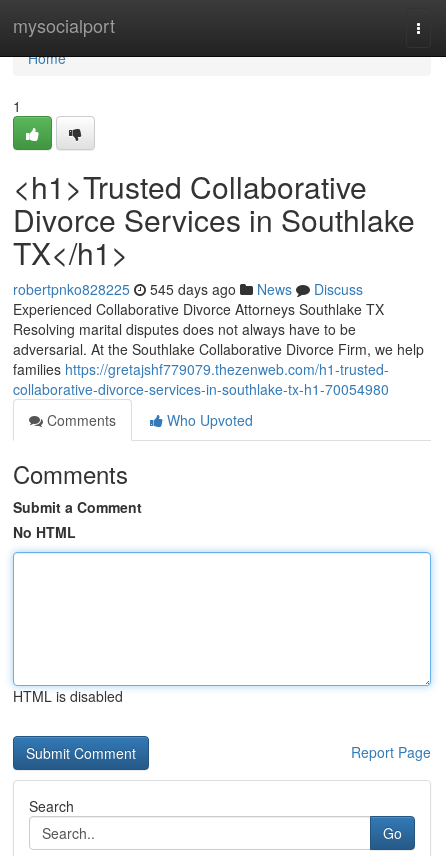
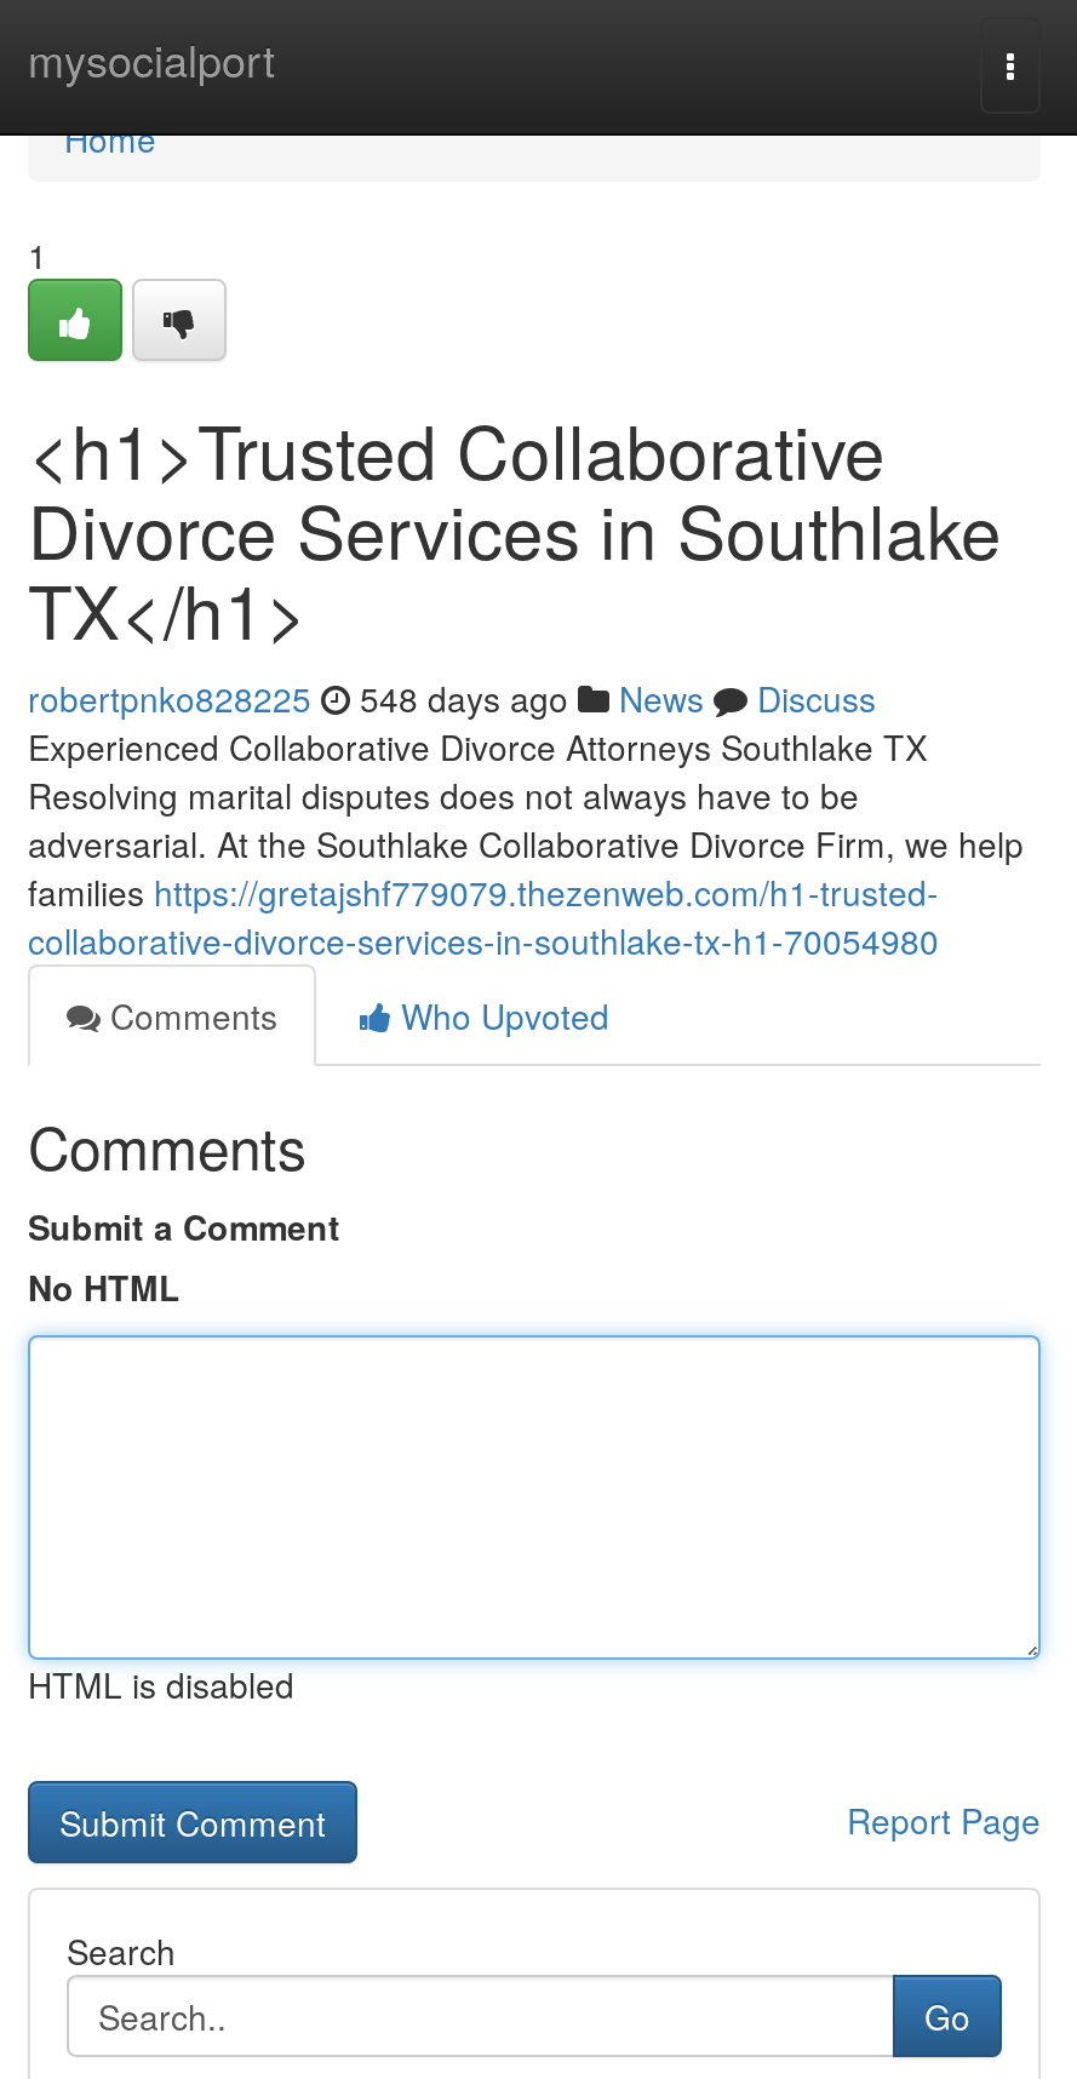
[13,279,363,299] robertpnko828225 545 days ago News Discuss -> [28,674,876,722] robertpnko828225 548 days ago News Discuss

